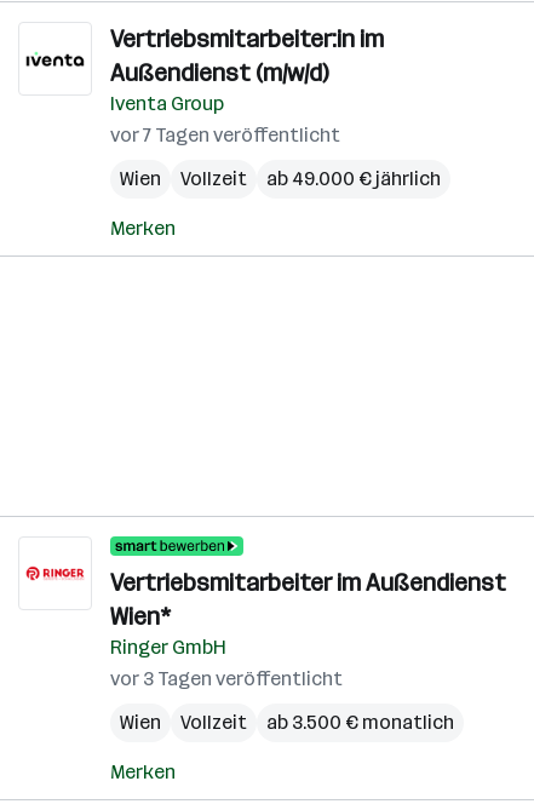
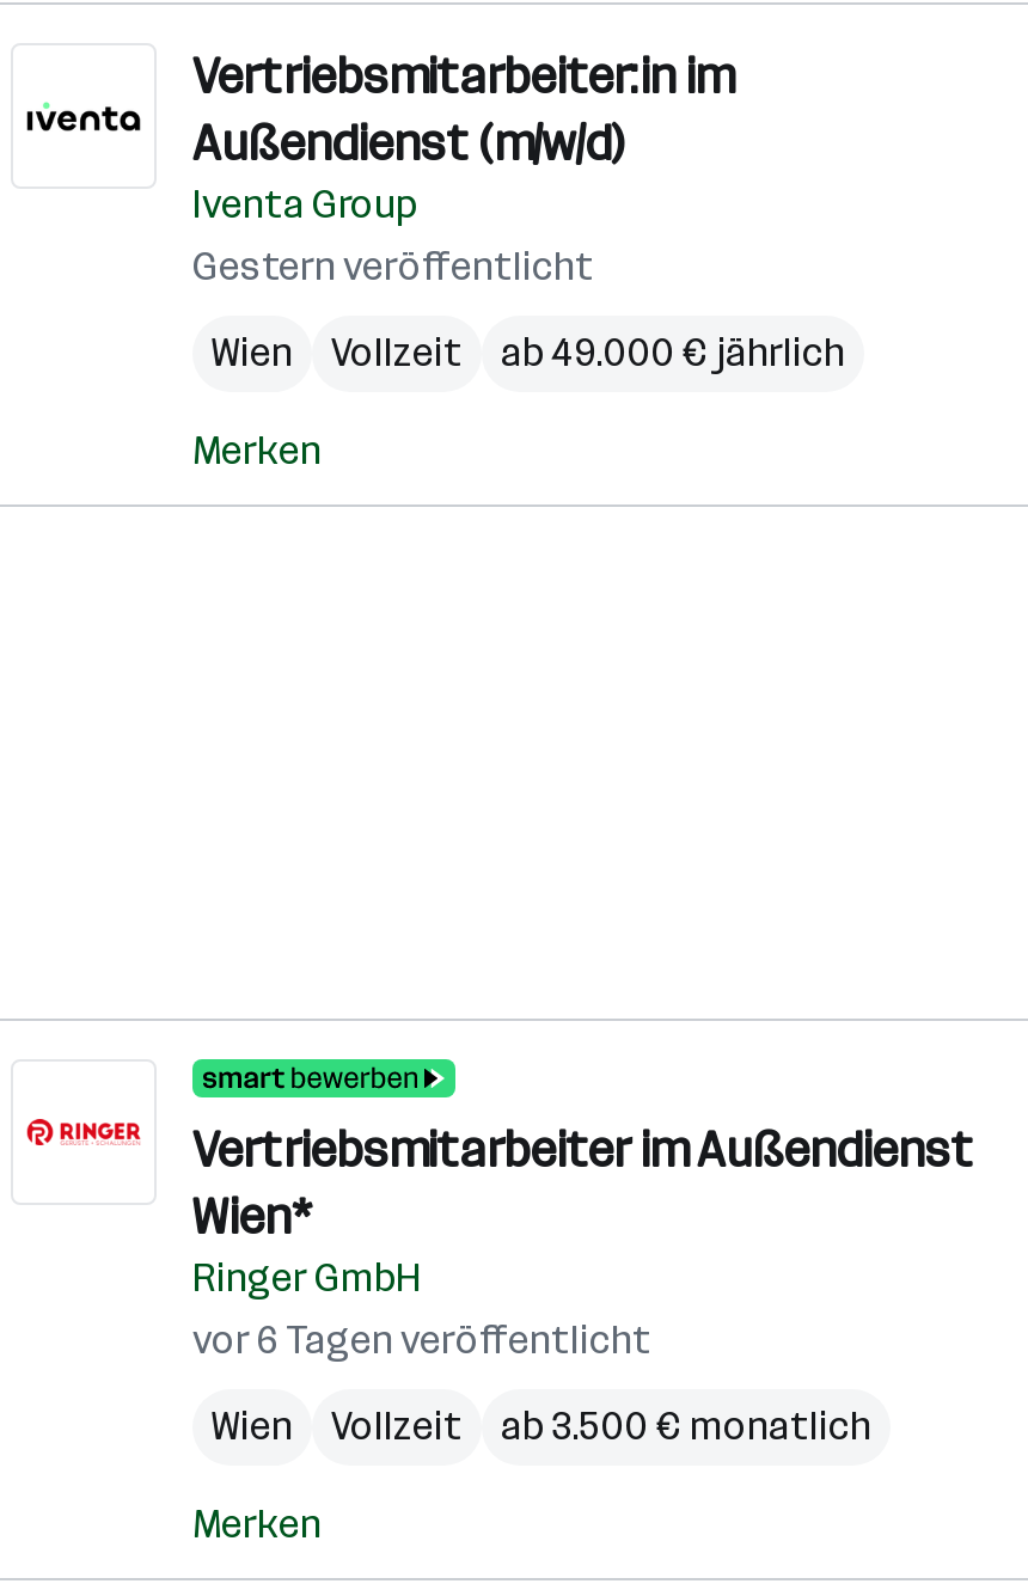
[110,124,340,147] vor 7 Tagen veröffentlicht -> [192,244,594,289] Gestern veröffentlicht
[110,667,343,690] vor 3 Tagen veröffentlicht -> [192,1317,651,1363] vor 6 Tagen veröffentlicht

